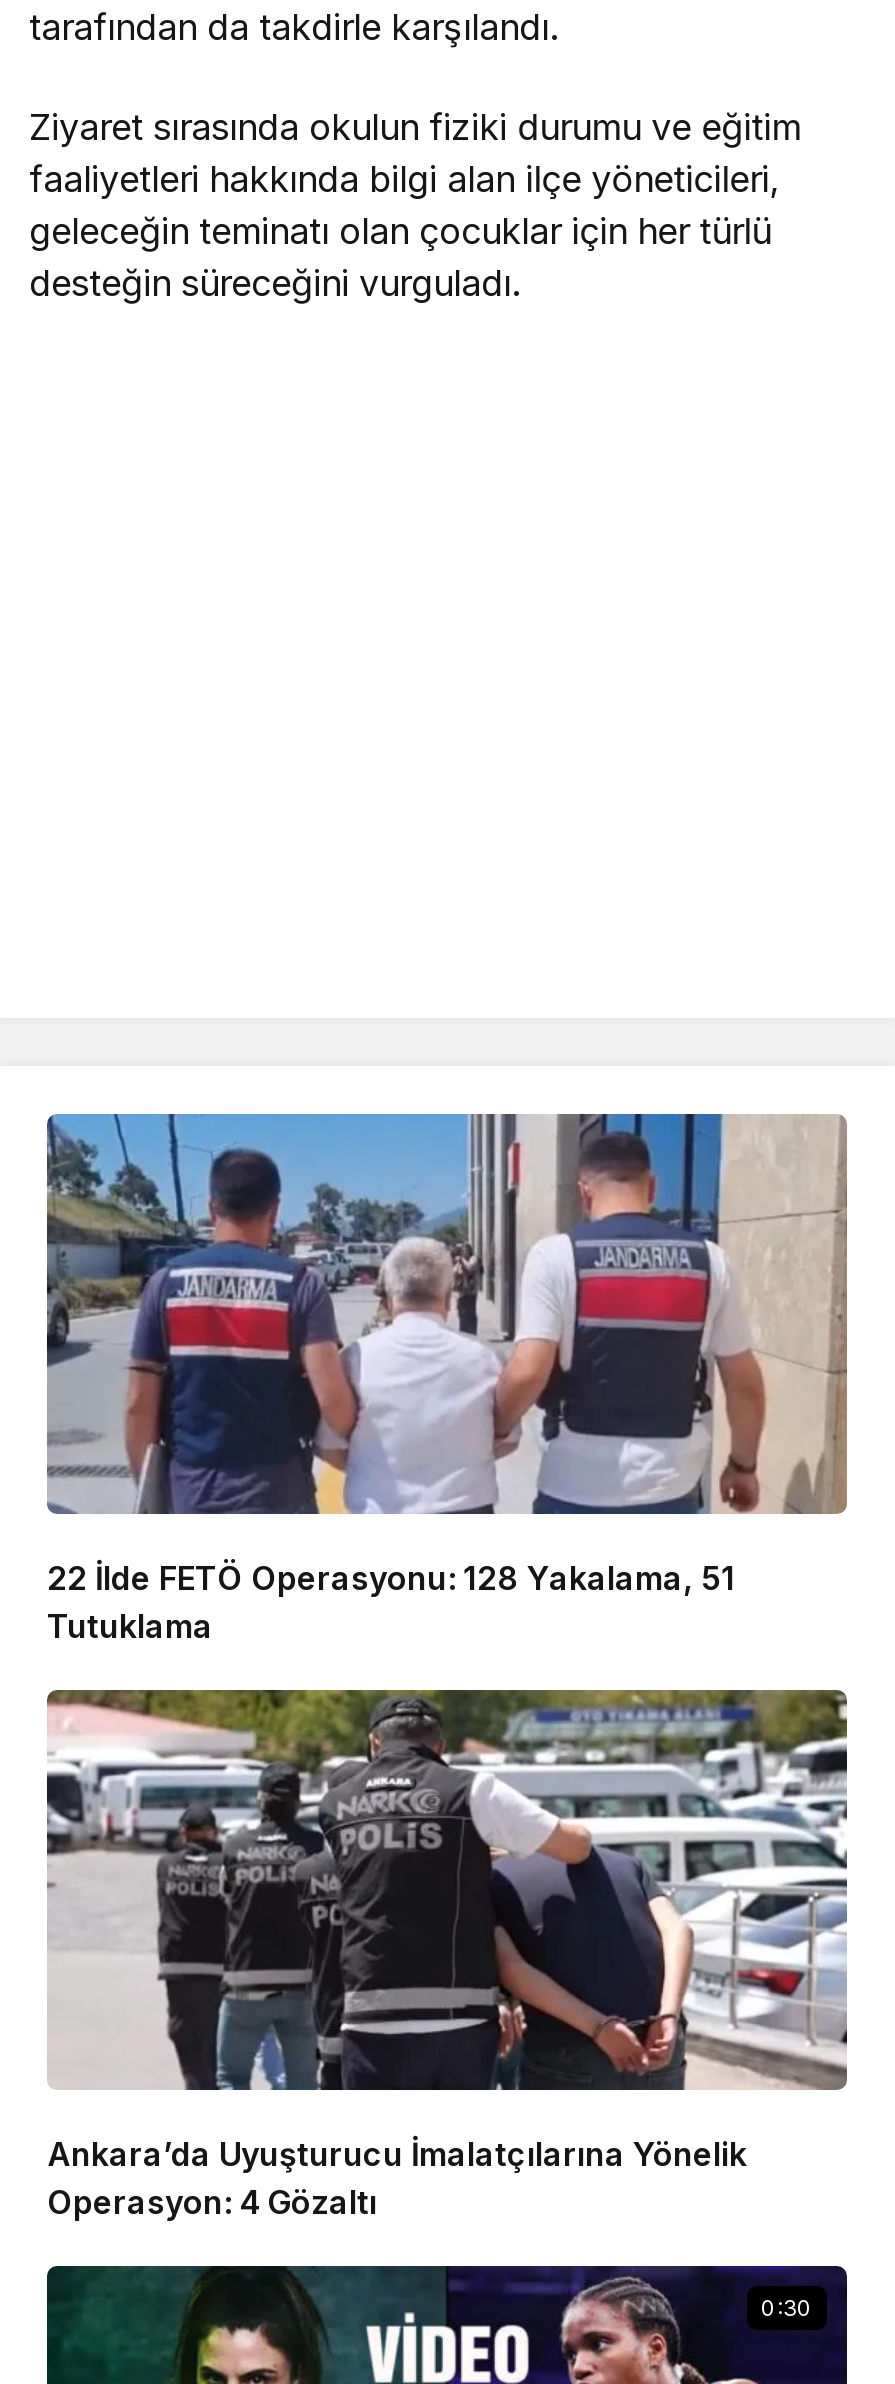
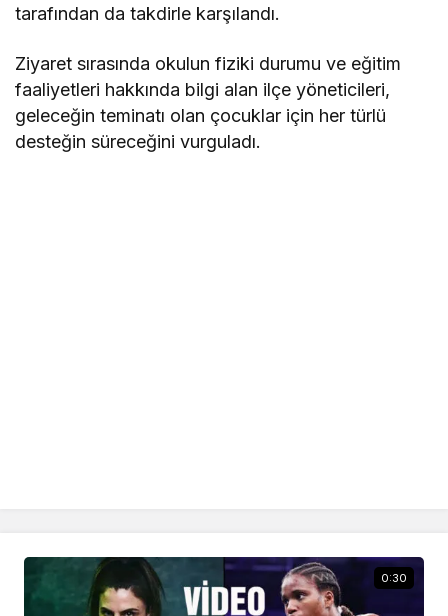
[45,1112,849,1646] [image] | 22 İlde FETÖ Operasyonu: 128 Yakalama, 51 | Tutuklama -> none
[45,1688,849,2222] [image] | Ankara’da Uyuşturucu İmalatçılarına Yönelik | Operasyon: 4 Gözaltı -> none

